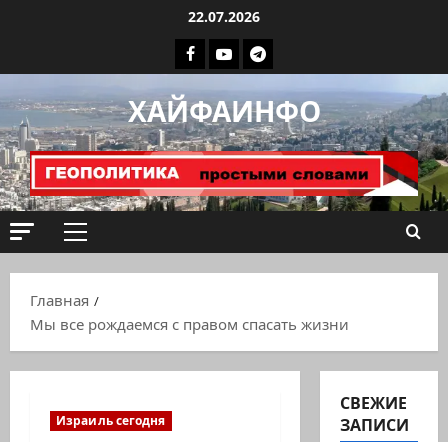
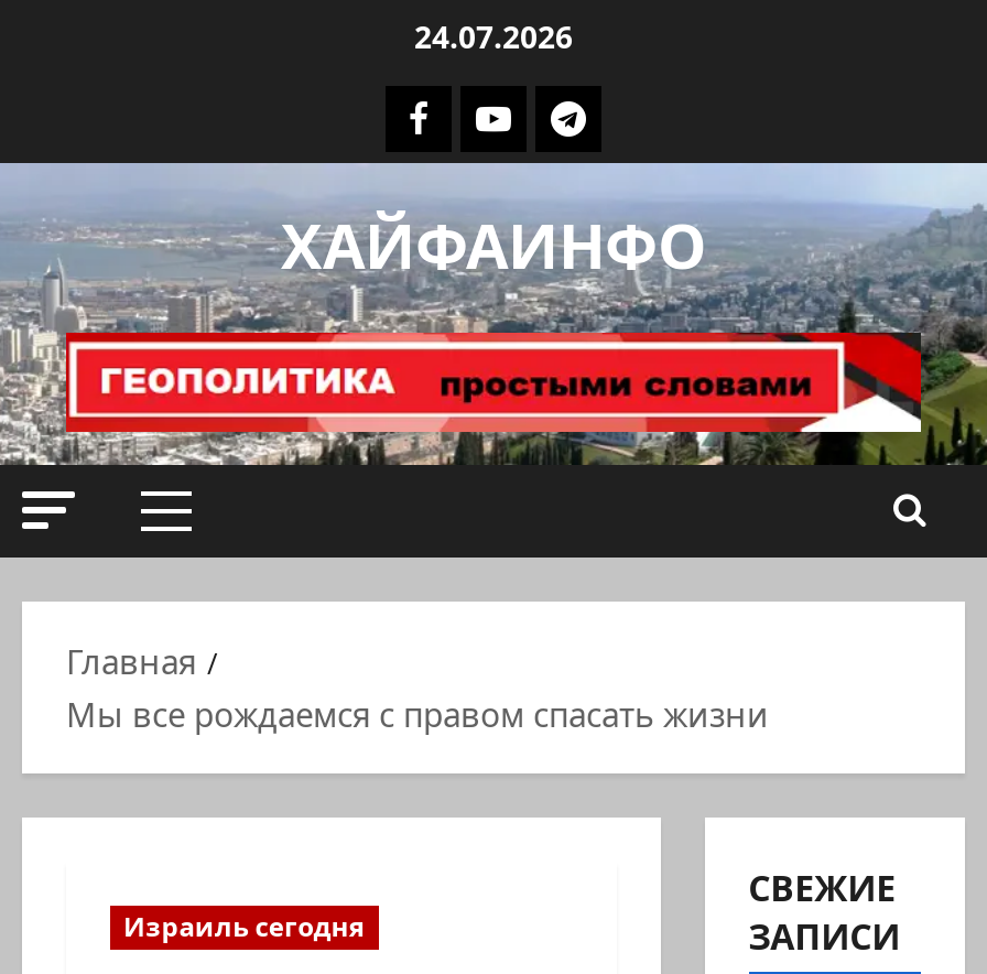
[188,7,260,26] 22.07.2026 -> [414,15,573,57] 24.07.2026

